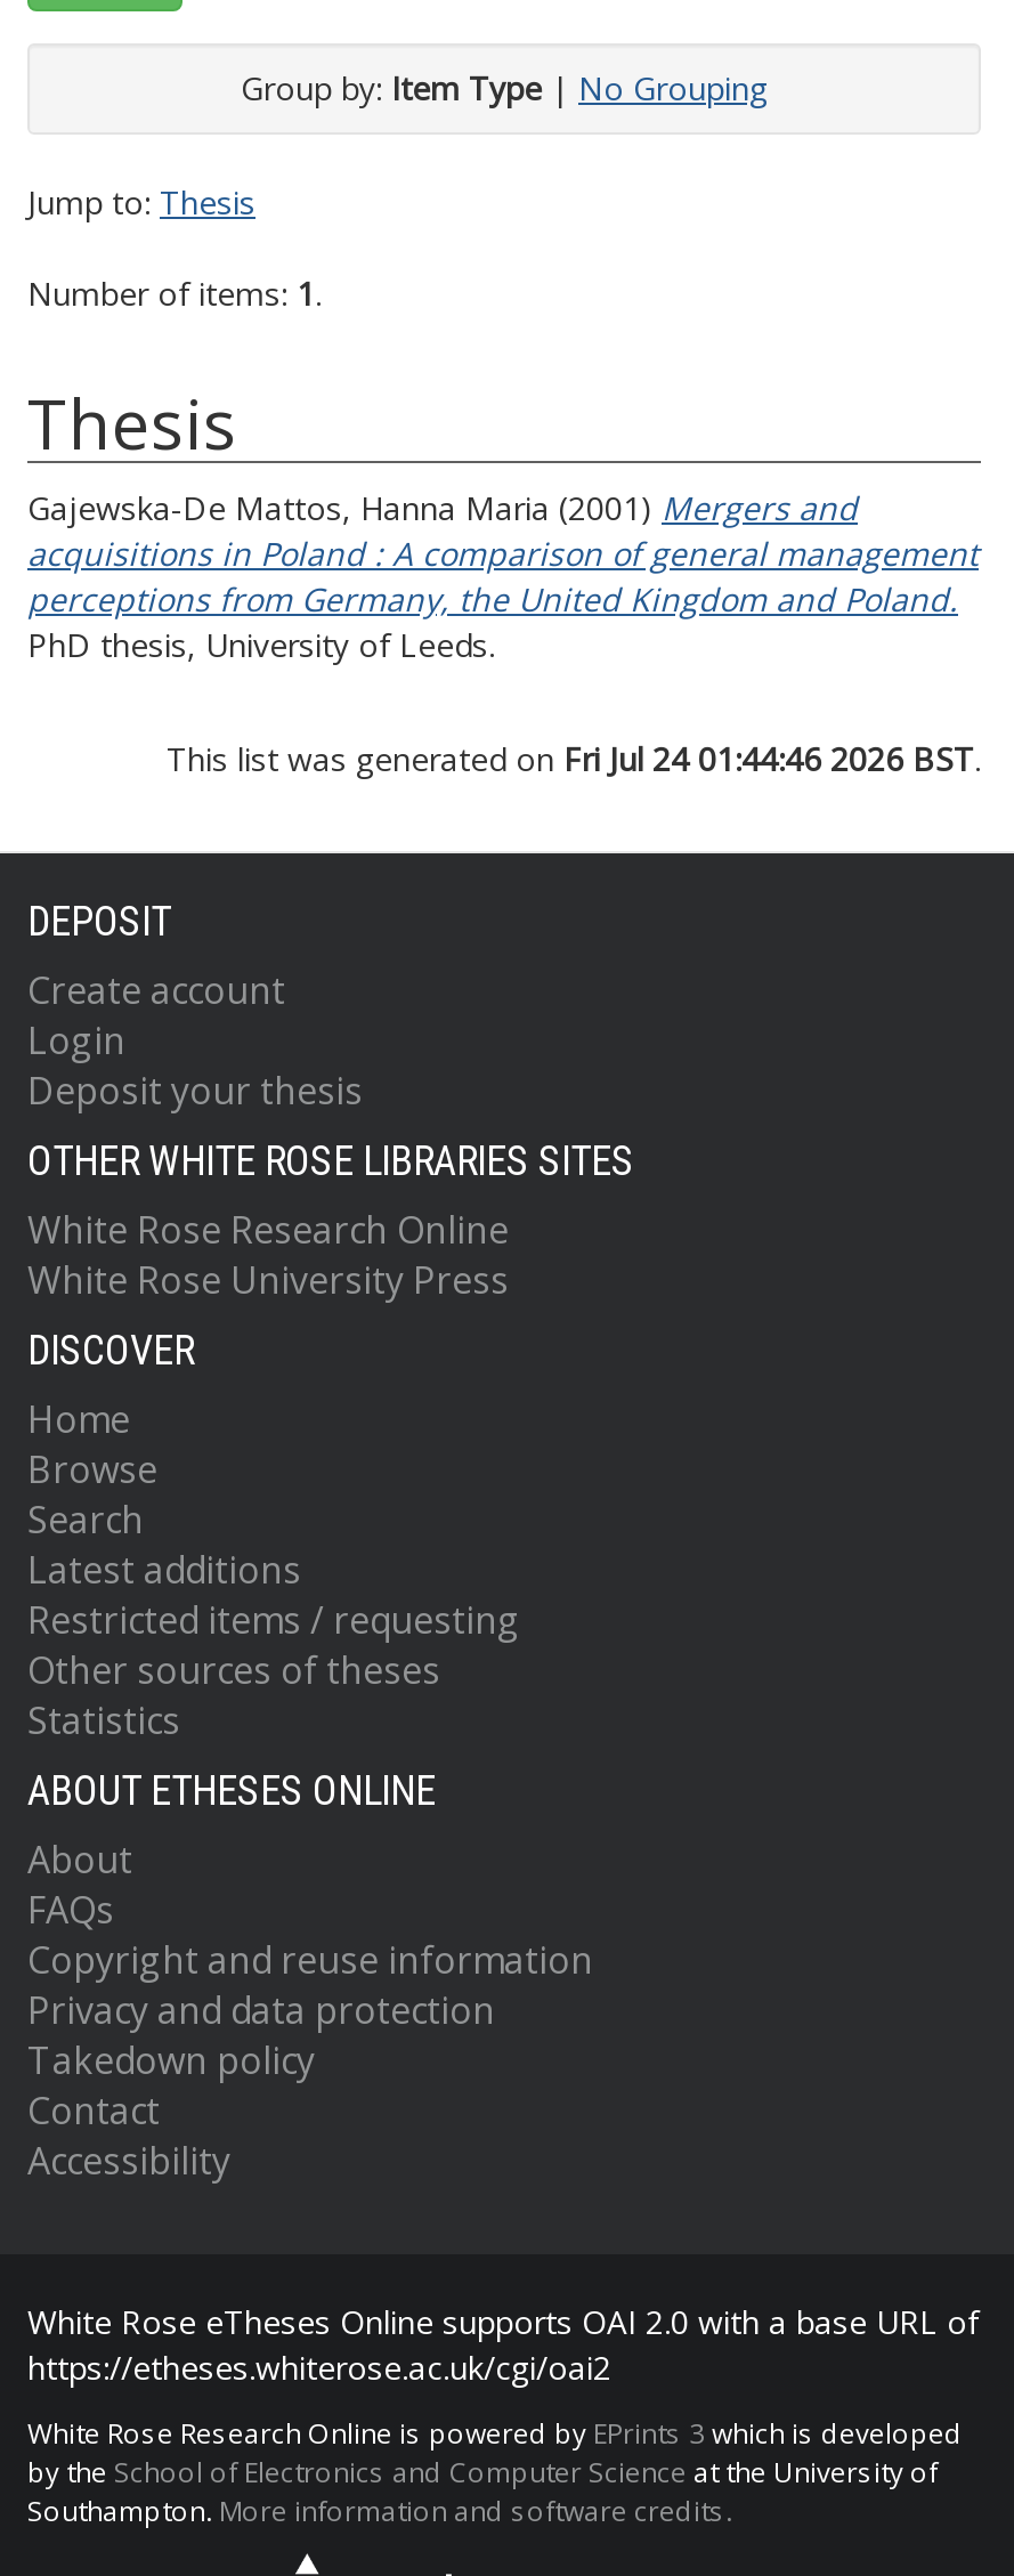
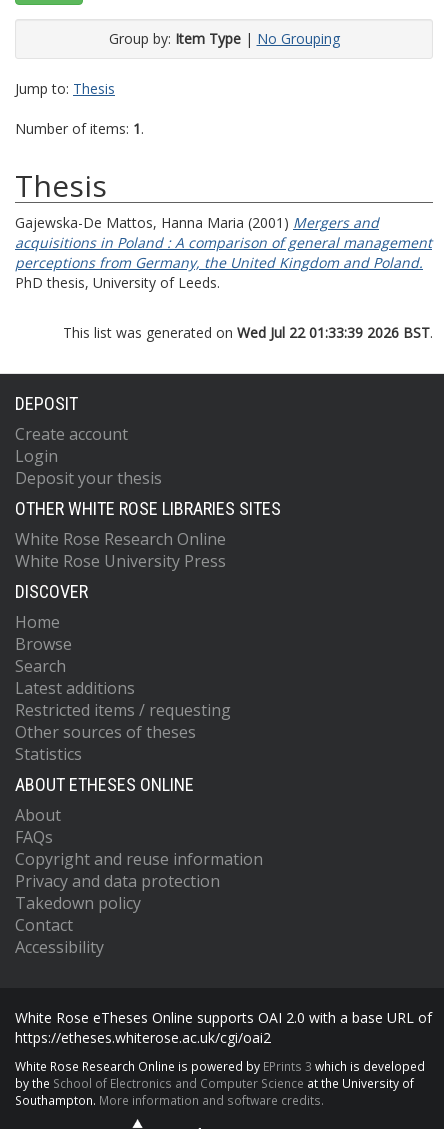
[167,737,981,780] This list was generated on Fri Jul 24 01:44:46 2026 BST. -> [63,323,433,342] This list was generated on Wed Jul 22 01:33:39 2026 BST.

